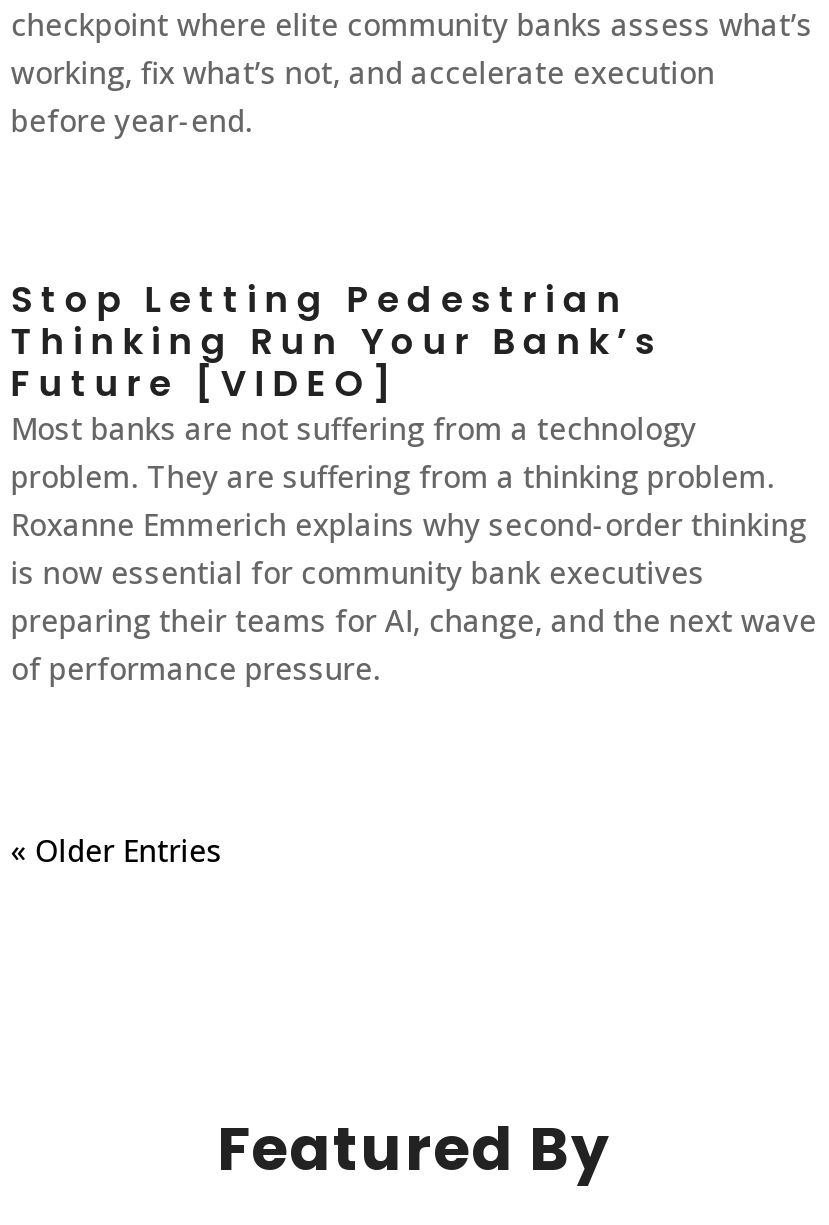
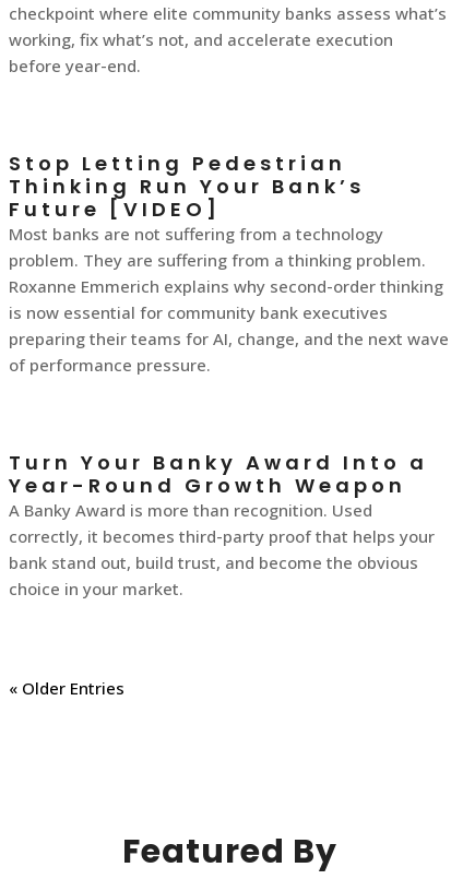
none -> [9,449,435,600] Turn Your Banky Award Into a | Year-Round Growth Weapon | A Banky Award is more than recognition. Used | correctly, it becomes third-party proof that helps your | bank stand out, build trust, and become the obvious | choice in your market.

